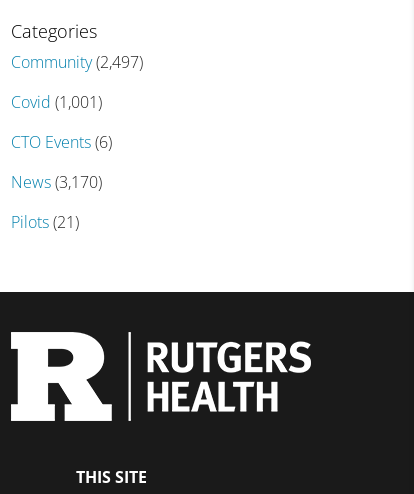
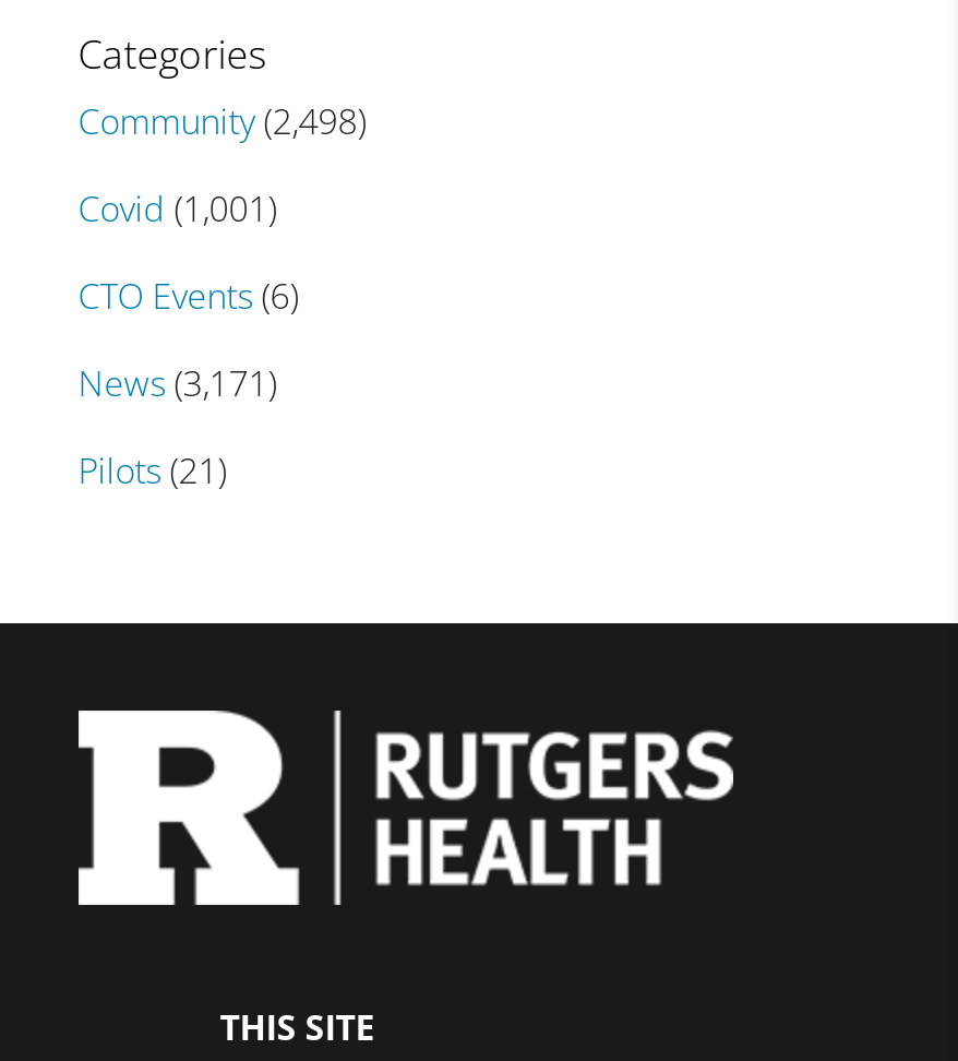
[11,51,143,73] Community (2,497) -> [78,97,366,145] Community (2,498)
[11,171,102,193] News (3,170) -> [78,359,277,407] News (3,171)

